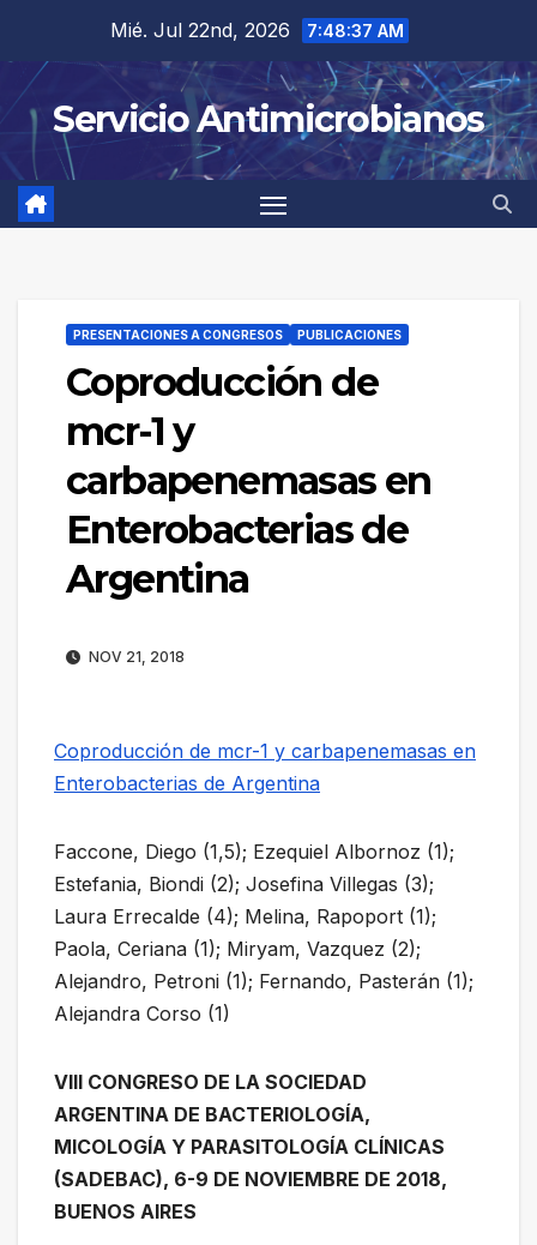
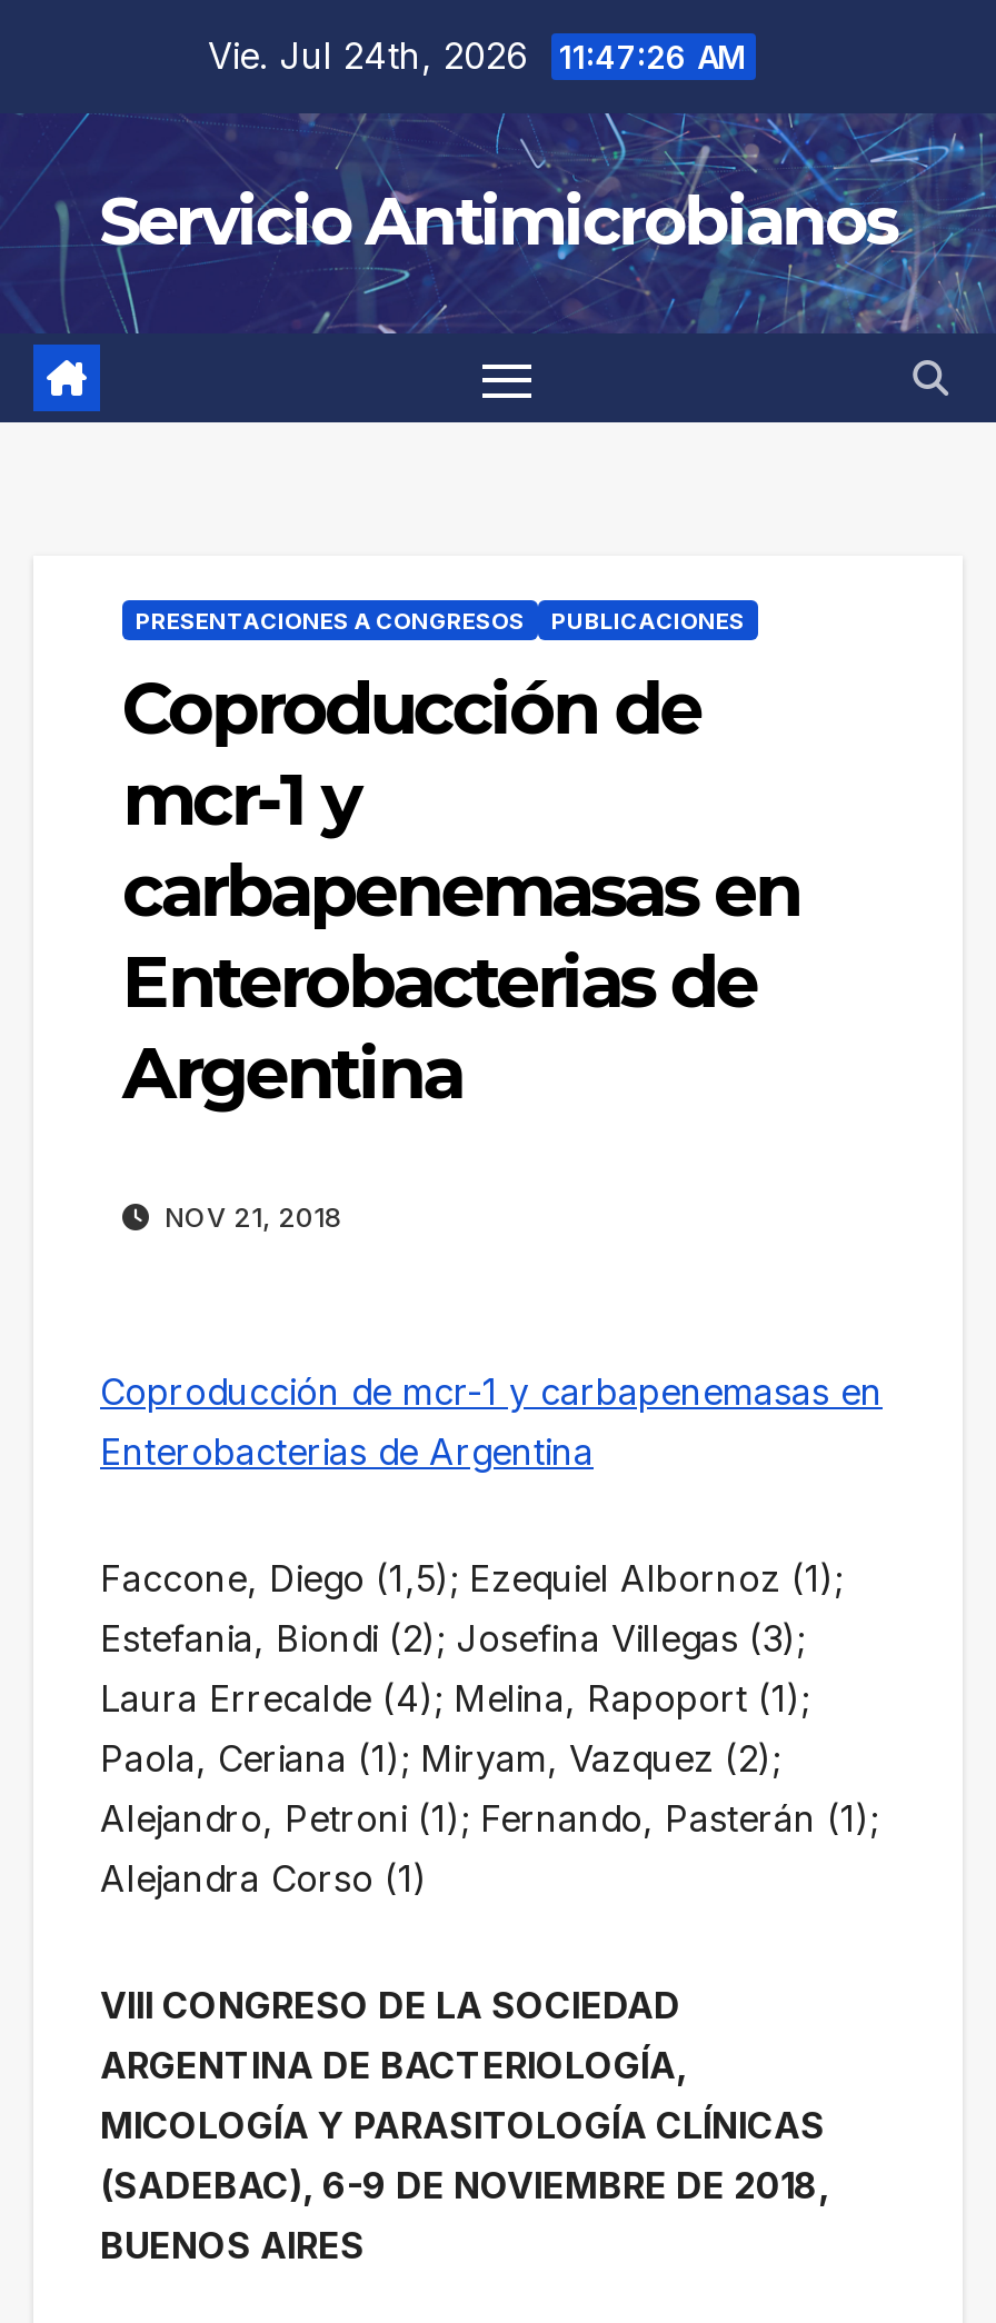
[110,18,404,42] Mié. Jul 22nd, 2026 7:48:37 AM -> [208,33,746,78] Vie. Jul 24th, 2026 11:47:26 AM

